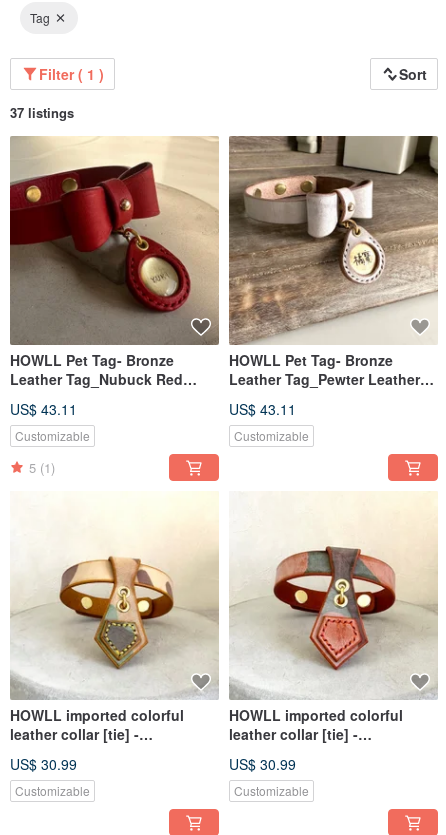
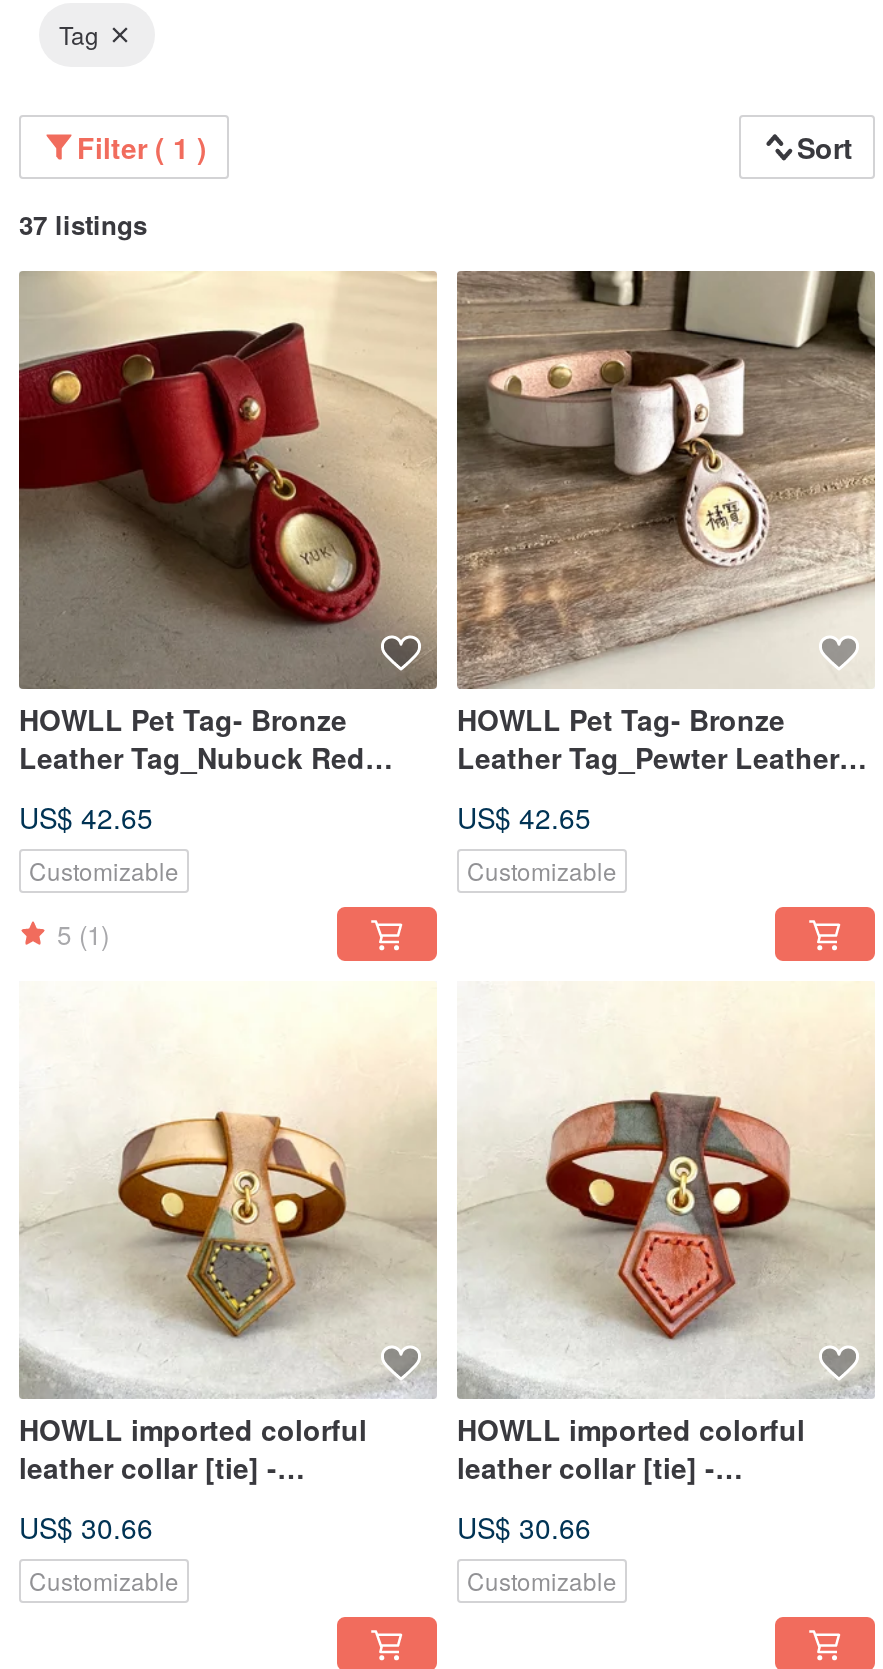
[10,399,77,419] US$ 43.11 -> [19,797,153,837] US$ 42.65
[229,399,296,419] US$ 43.11 -> [457,797,591,837] US$ 42.65
[10,754,77,774] US$ 30.99 -> [19,1507,153,1547] US$ 30.66
[229,754,296,774] US$ 30.99 -> [457,1507,591,1547] US$ 30.66

